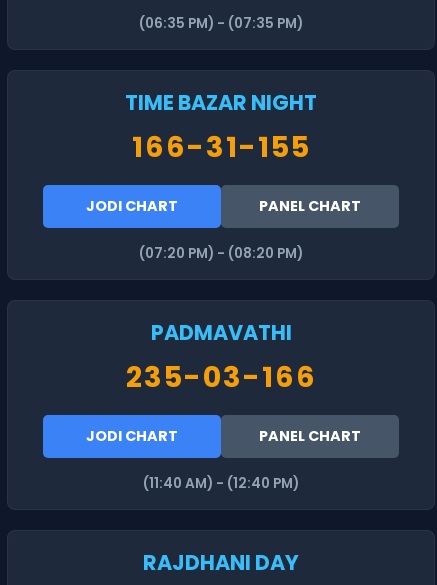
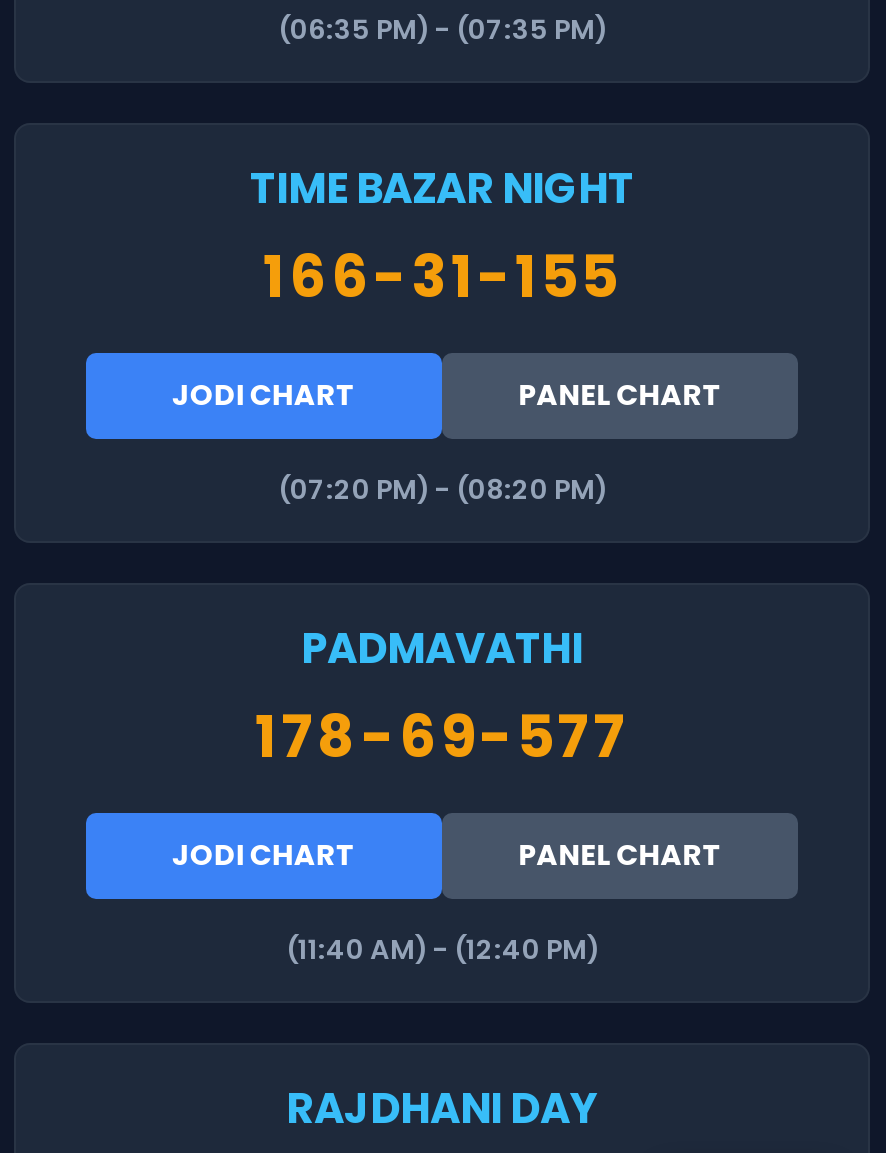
[125,357,316,397] 235-03-166 -> [255,697,629,777] 178-69-577

